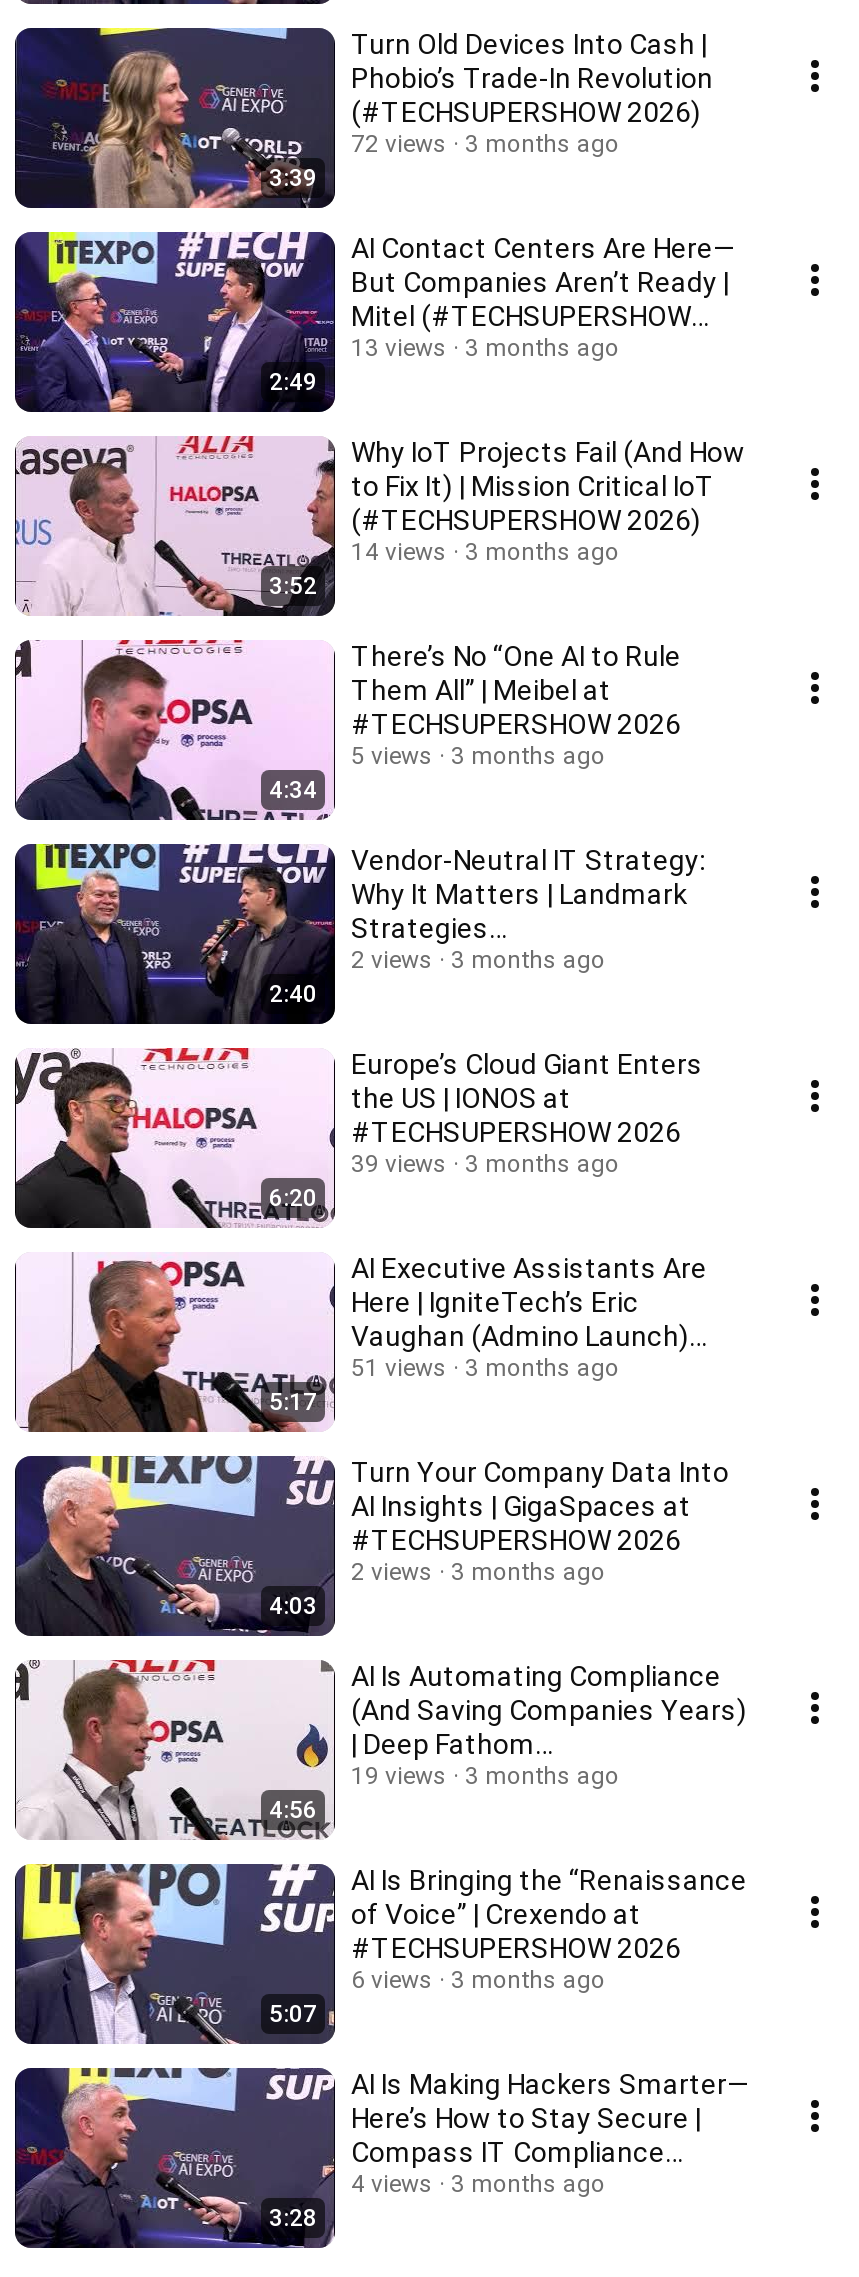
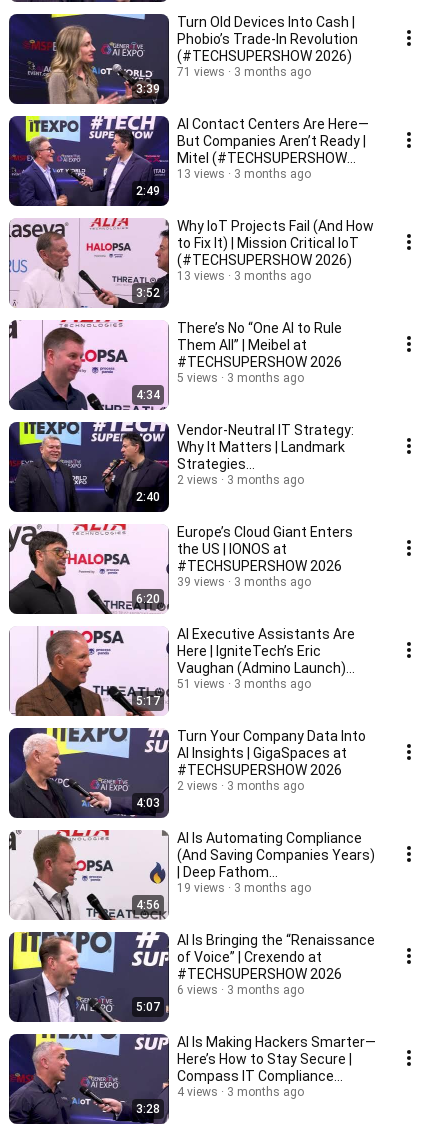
[351,130,619,158] 72 views 3 months ago -> [177,65,311,79] 71 views 3 months ago
[351,538,619,566] 14 views 3 months ago -> [177,269,311,283] 13 views 3 months ago

